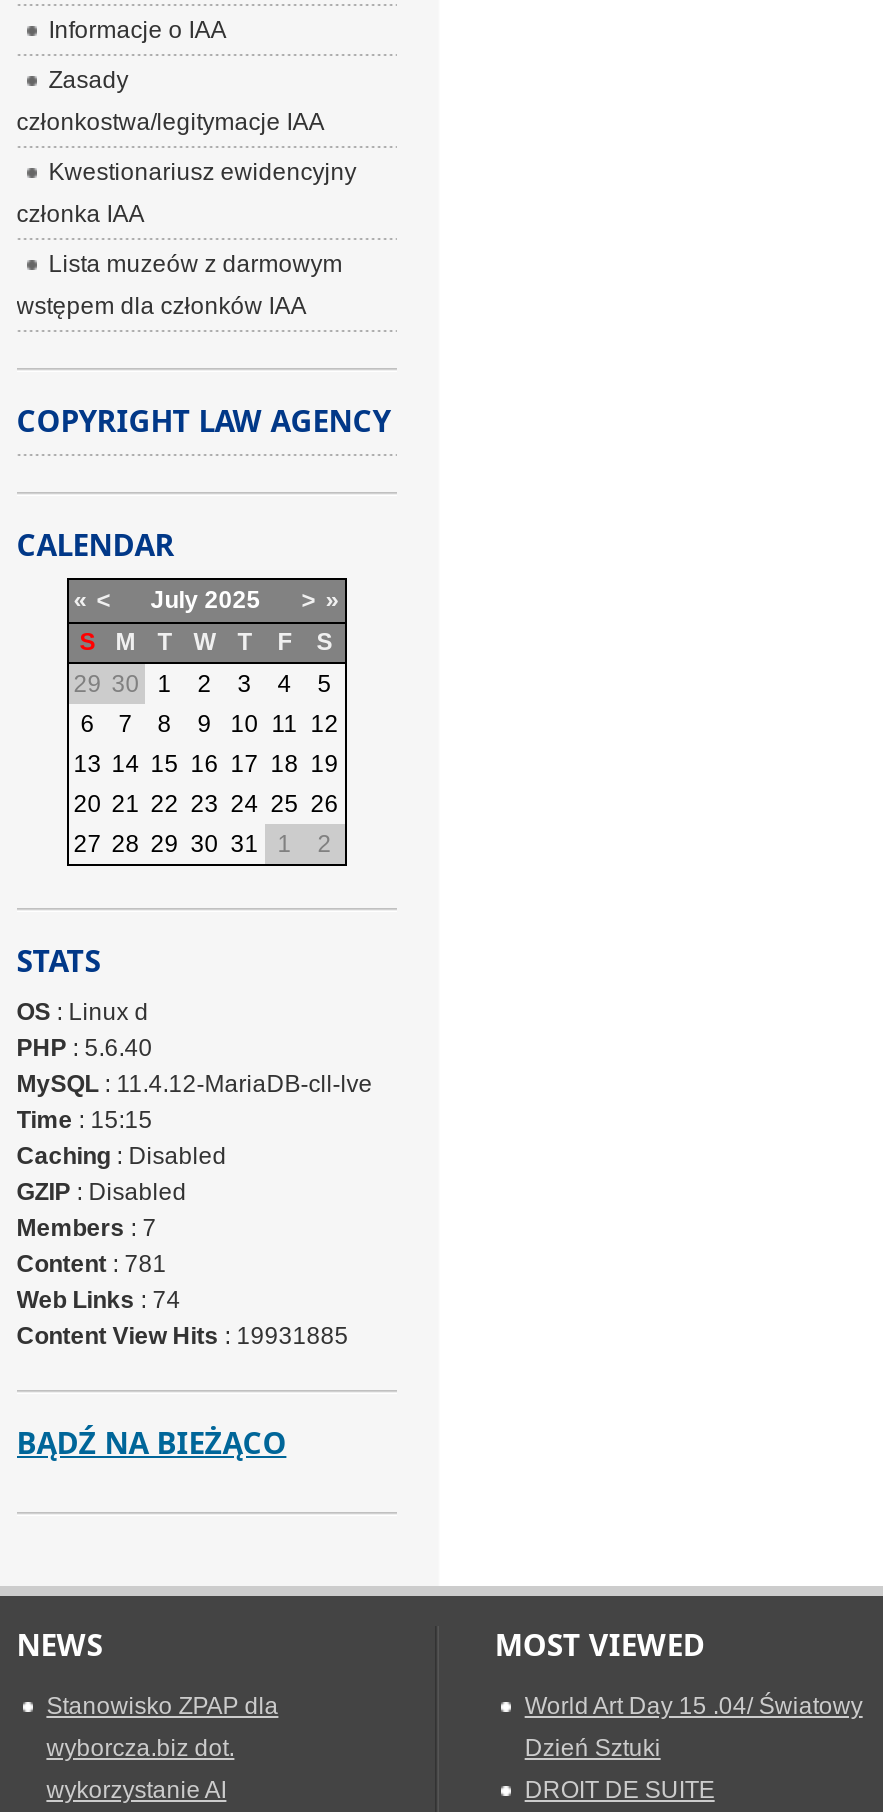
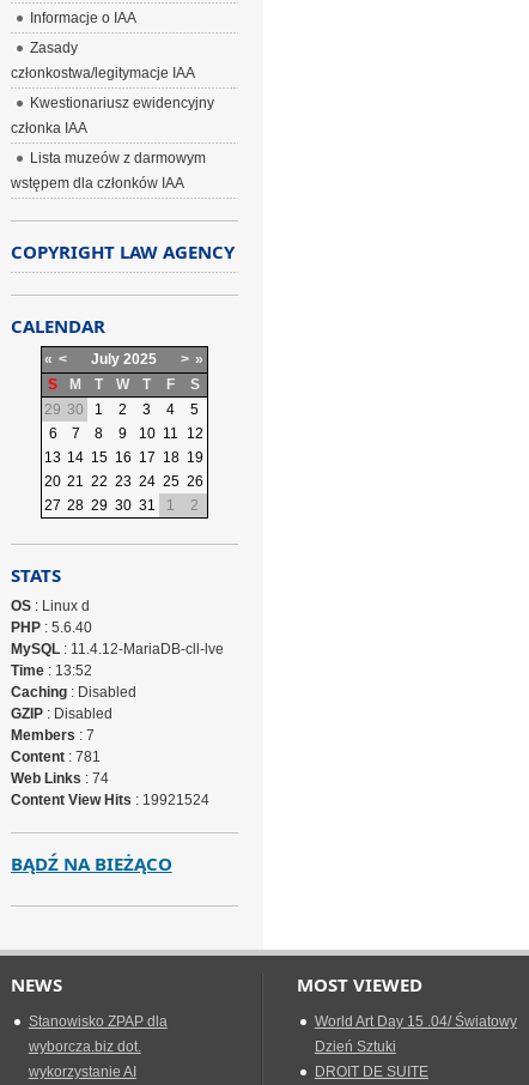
[16,1106,152,1134] Time: 15:15 -> [10,662,92,679] Time: 13:52
[16,1322,348,1350] Content View Hits: 19931885 -> [10,792,209,808] Content View Hits: 19921524

